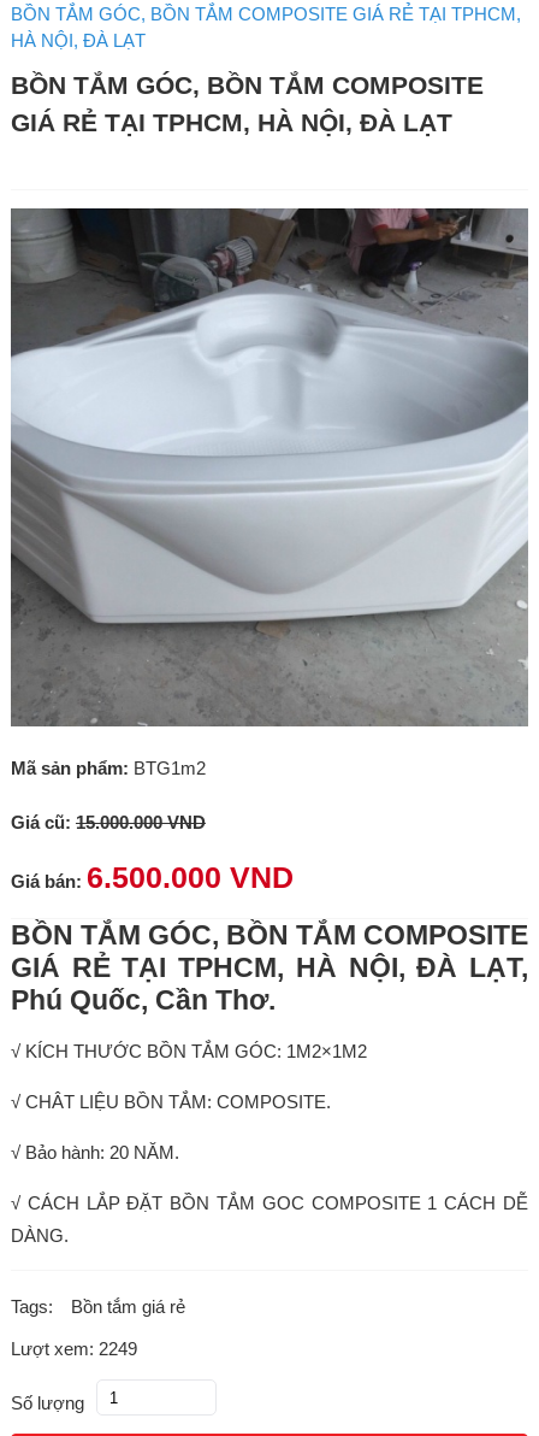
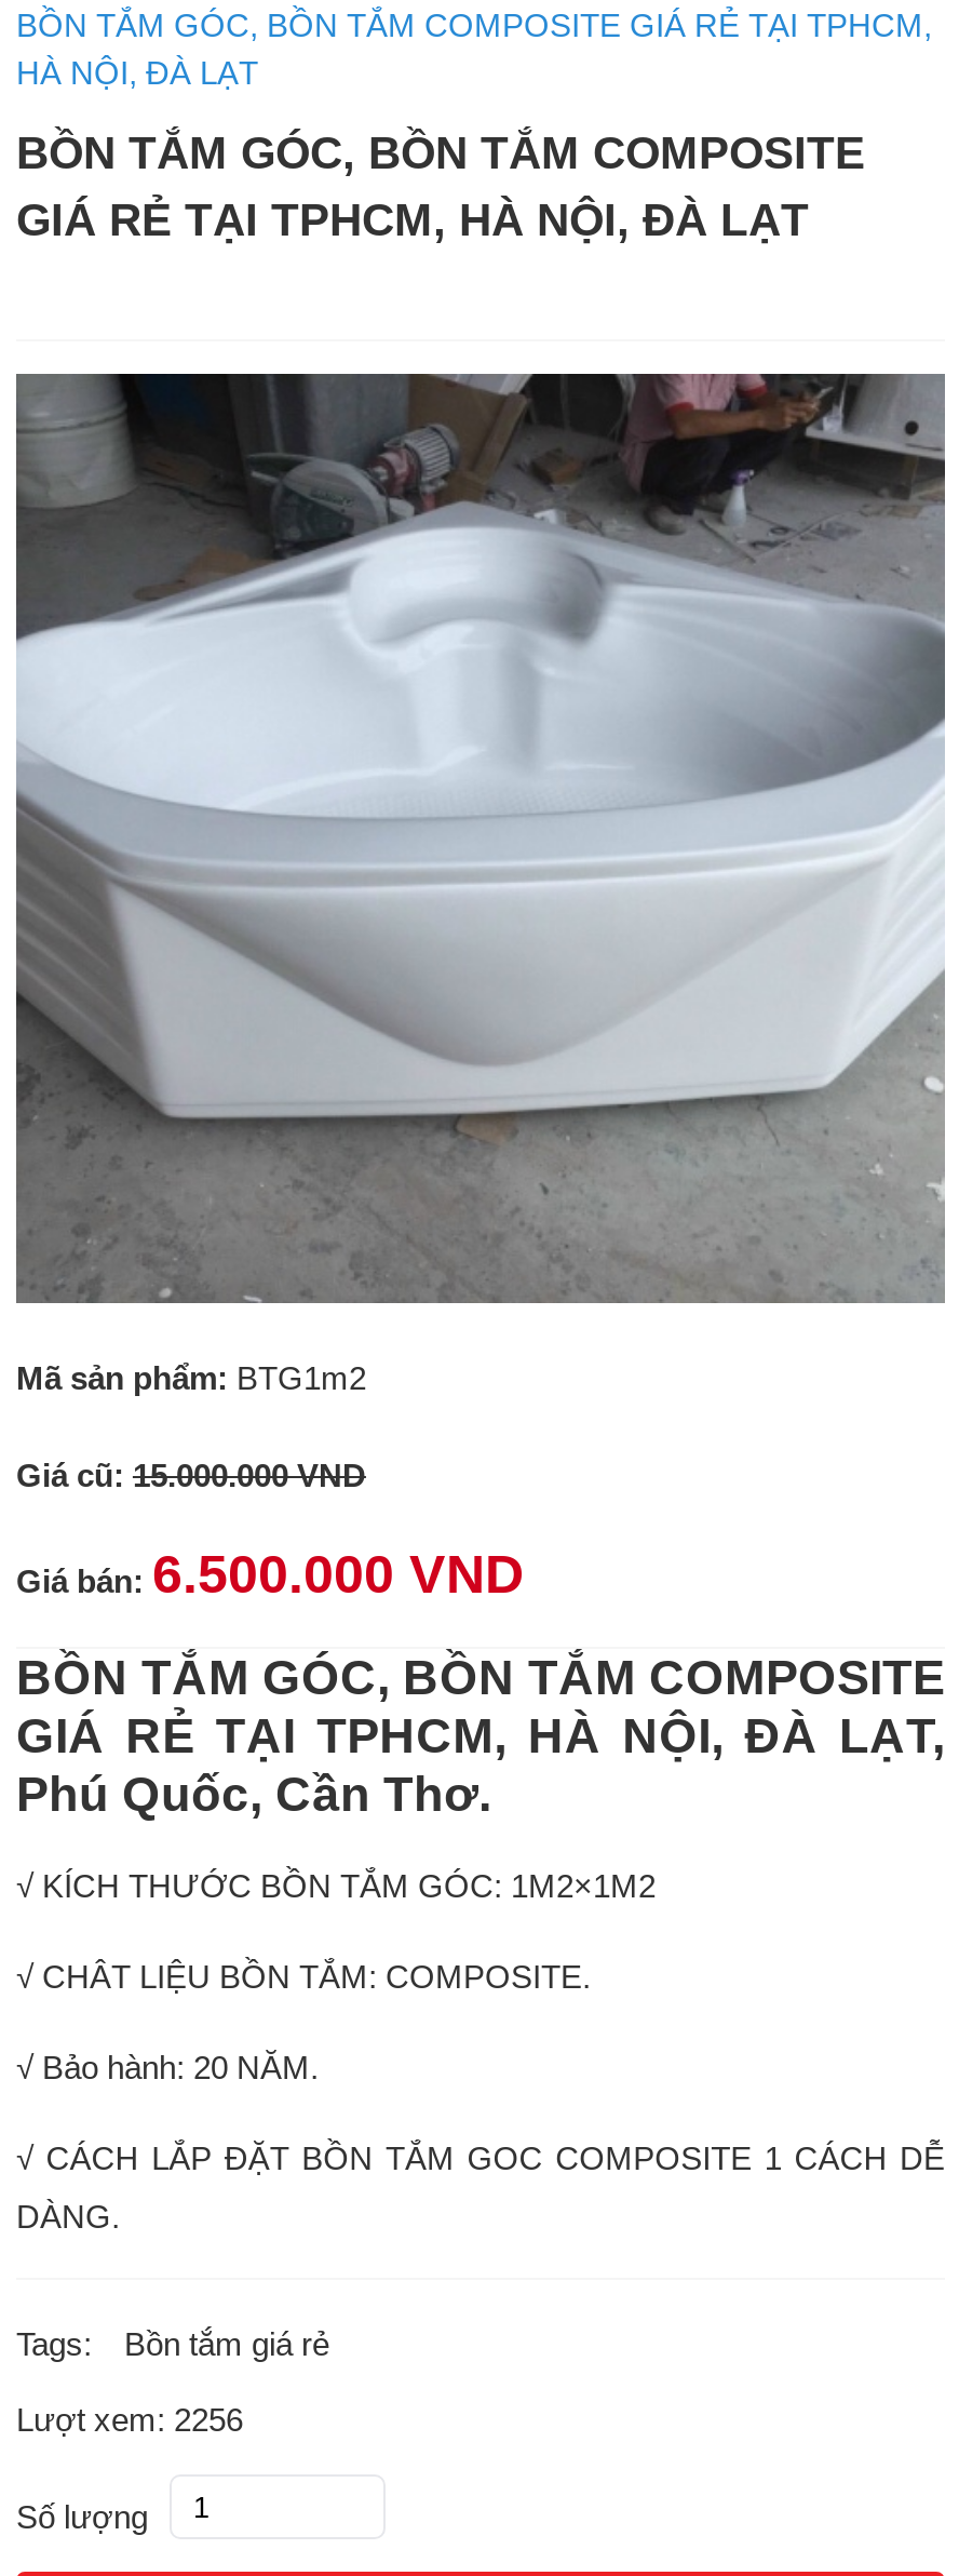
[11,1338,137,1359] Lượt xem: 2249 -> [16,2401,243,2438] Lượt xem: 2256

